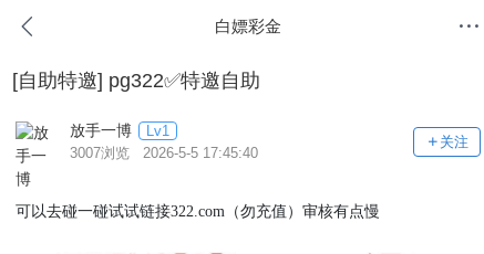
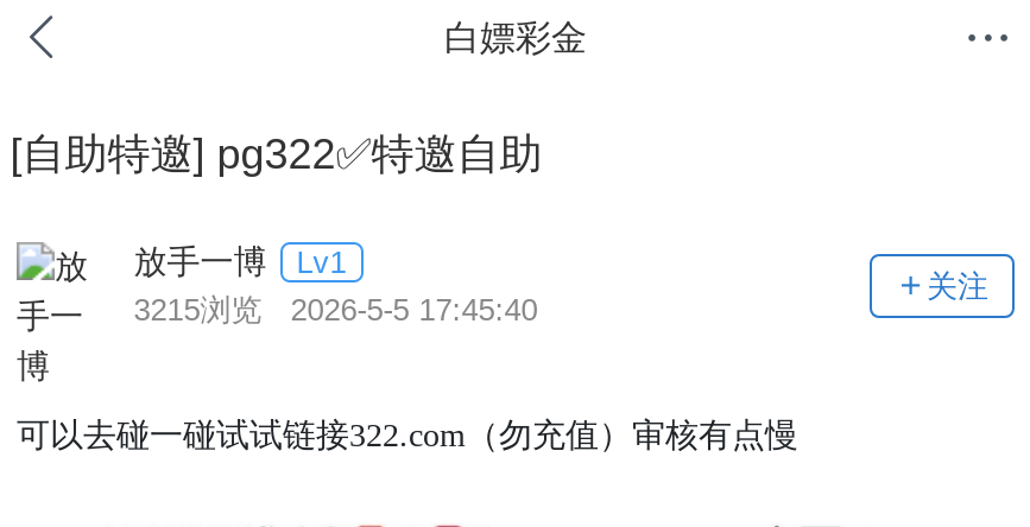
[70,145,258,162] 3007浏览 2026-5-5 17:45:40 -> [134,293,537,329] 3215浏览 2026-5-5 17:45:40

